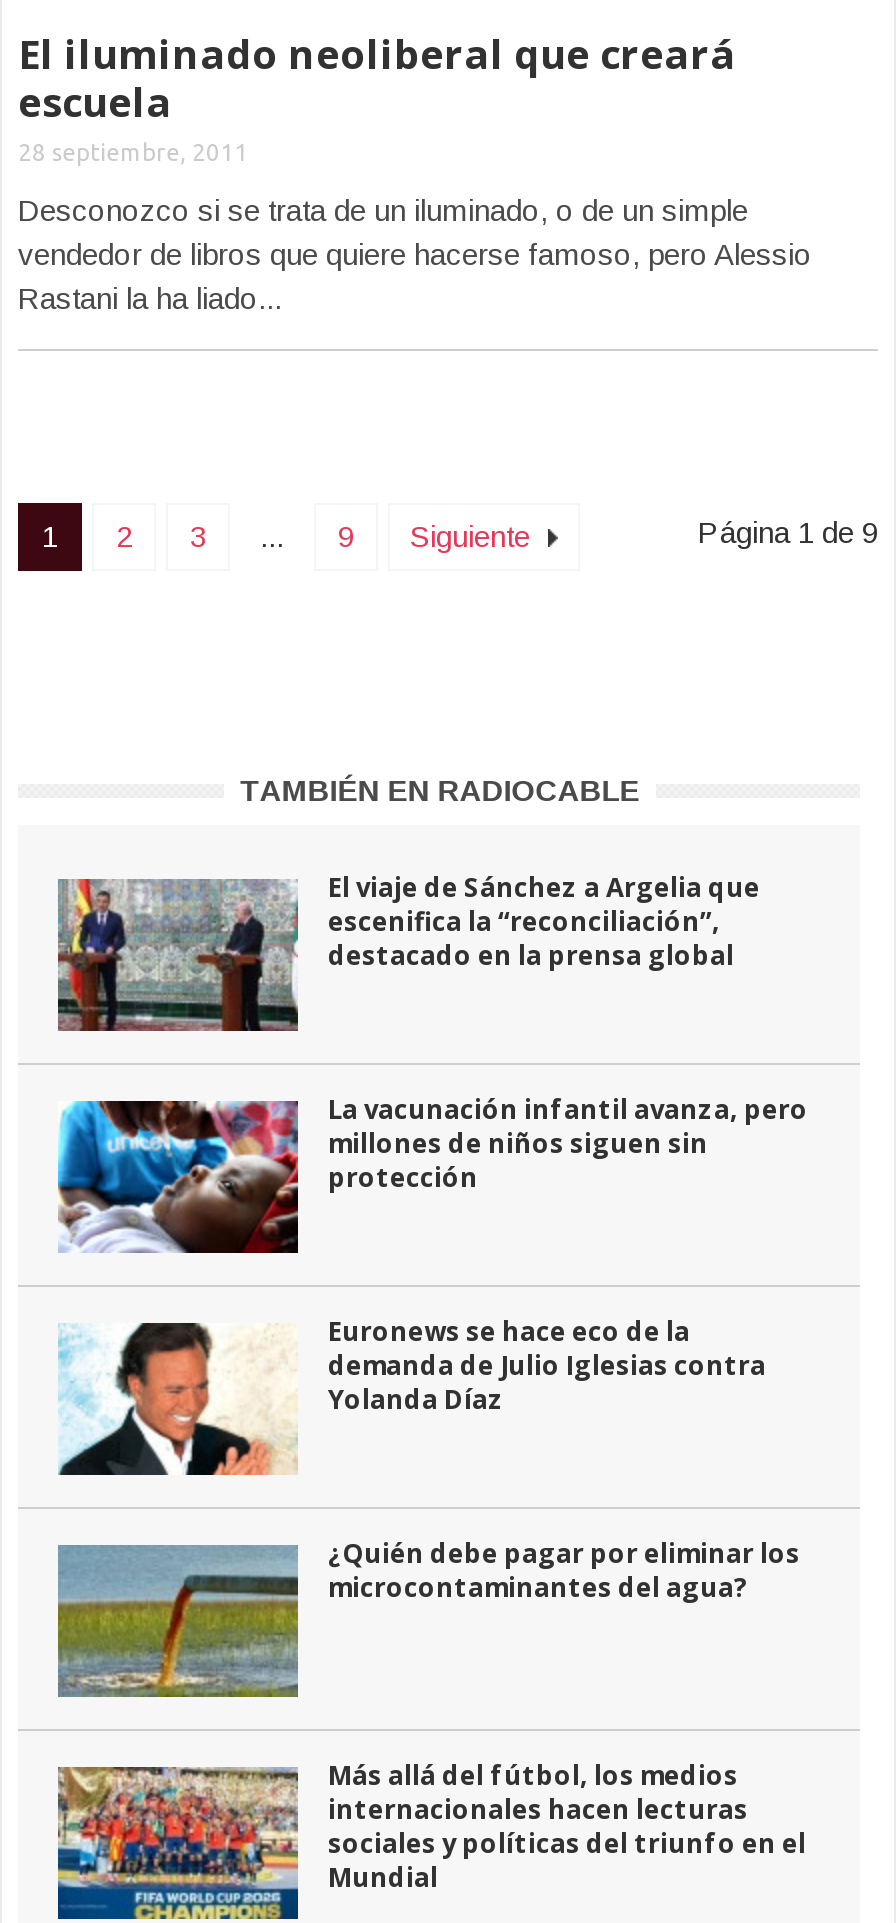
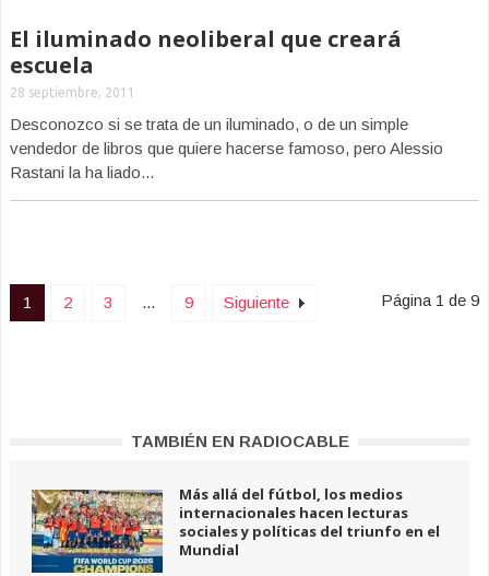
[56,869,760,1033] [image] | El viaje de Sánchez a Argelia que | escenifica la “reconciliación”, | destacado en la prensa global -> none
[56,1091,808,1255] [image] | La vacunación infantil avanza, pero | millones de niños siguen sin | protección -> none
[58,1313,766,1477] [image] | Euronews se hace eco de la | demanda de Julio Iglesias contra | Yolanda Díaz -> none
[56,1535,800,1699] [image] | ¿Quién debe pagar por eliminar los | microcontaminantes del agua? -> none

